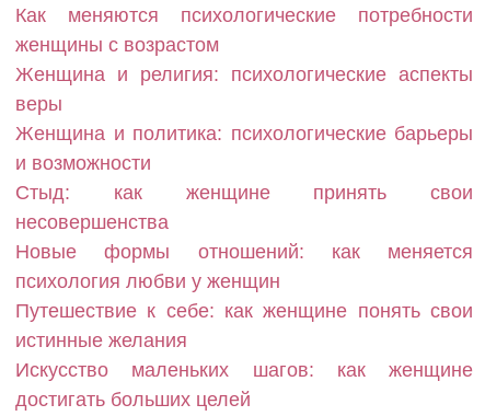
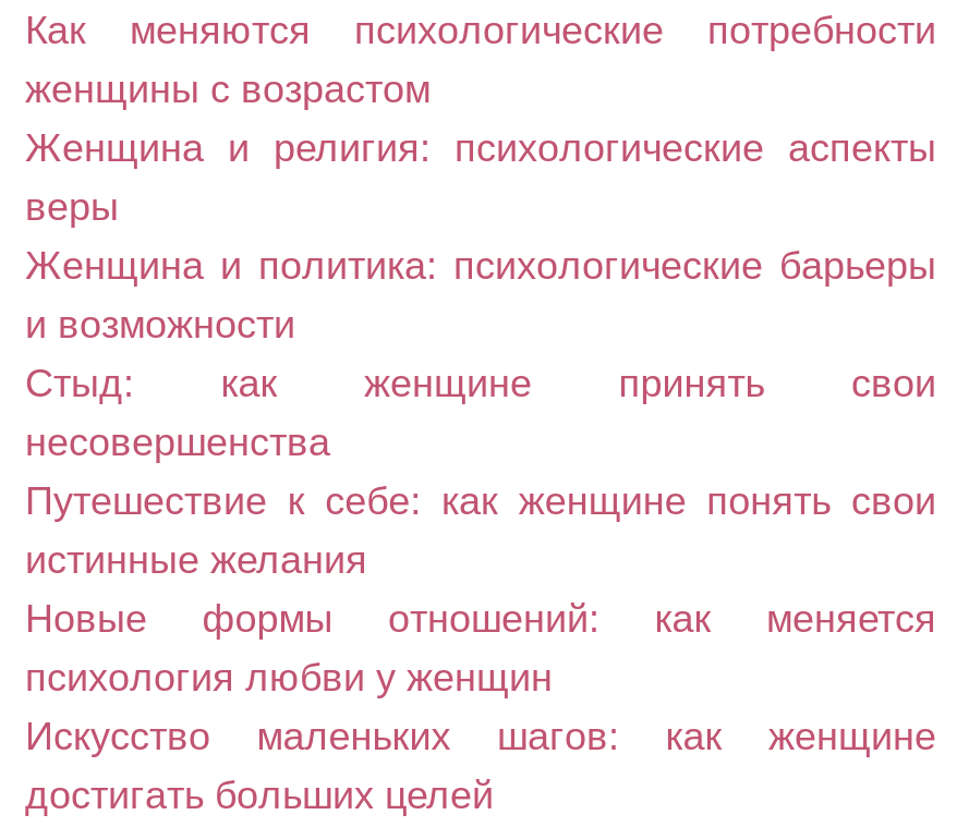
moved [15,241,473,292] -> [25,597,936,700]: Новые формы отношений: как меняется | психология любви у женщин
moved [15,300,473,351] -> [25,479,936,582]: Путешествие к себе: как женщине понять свои | истинные желания

